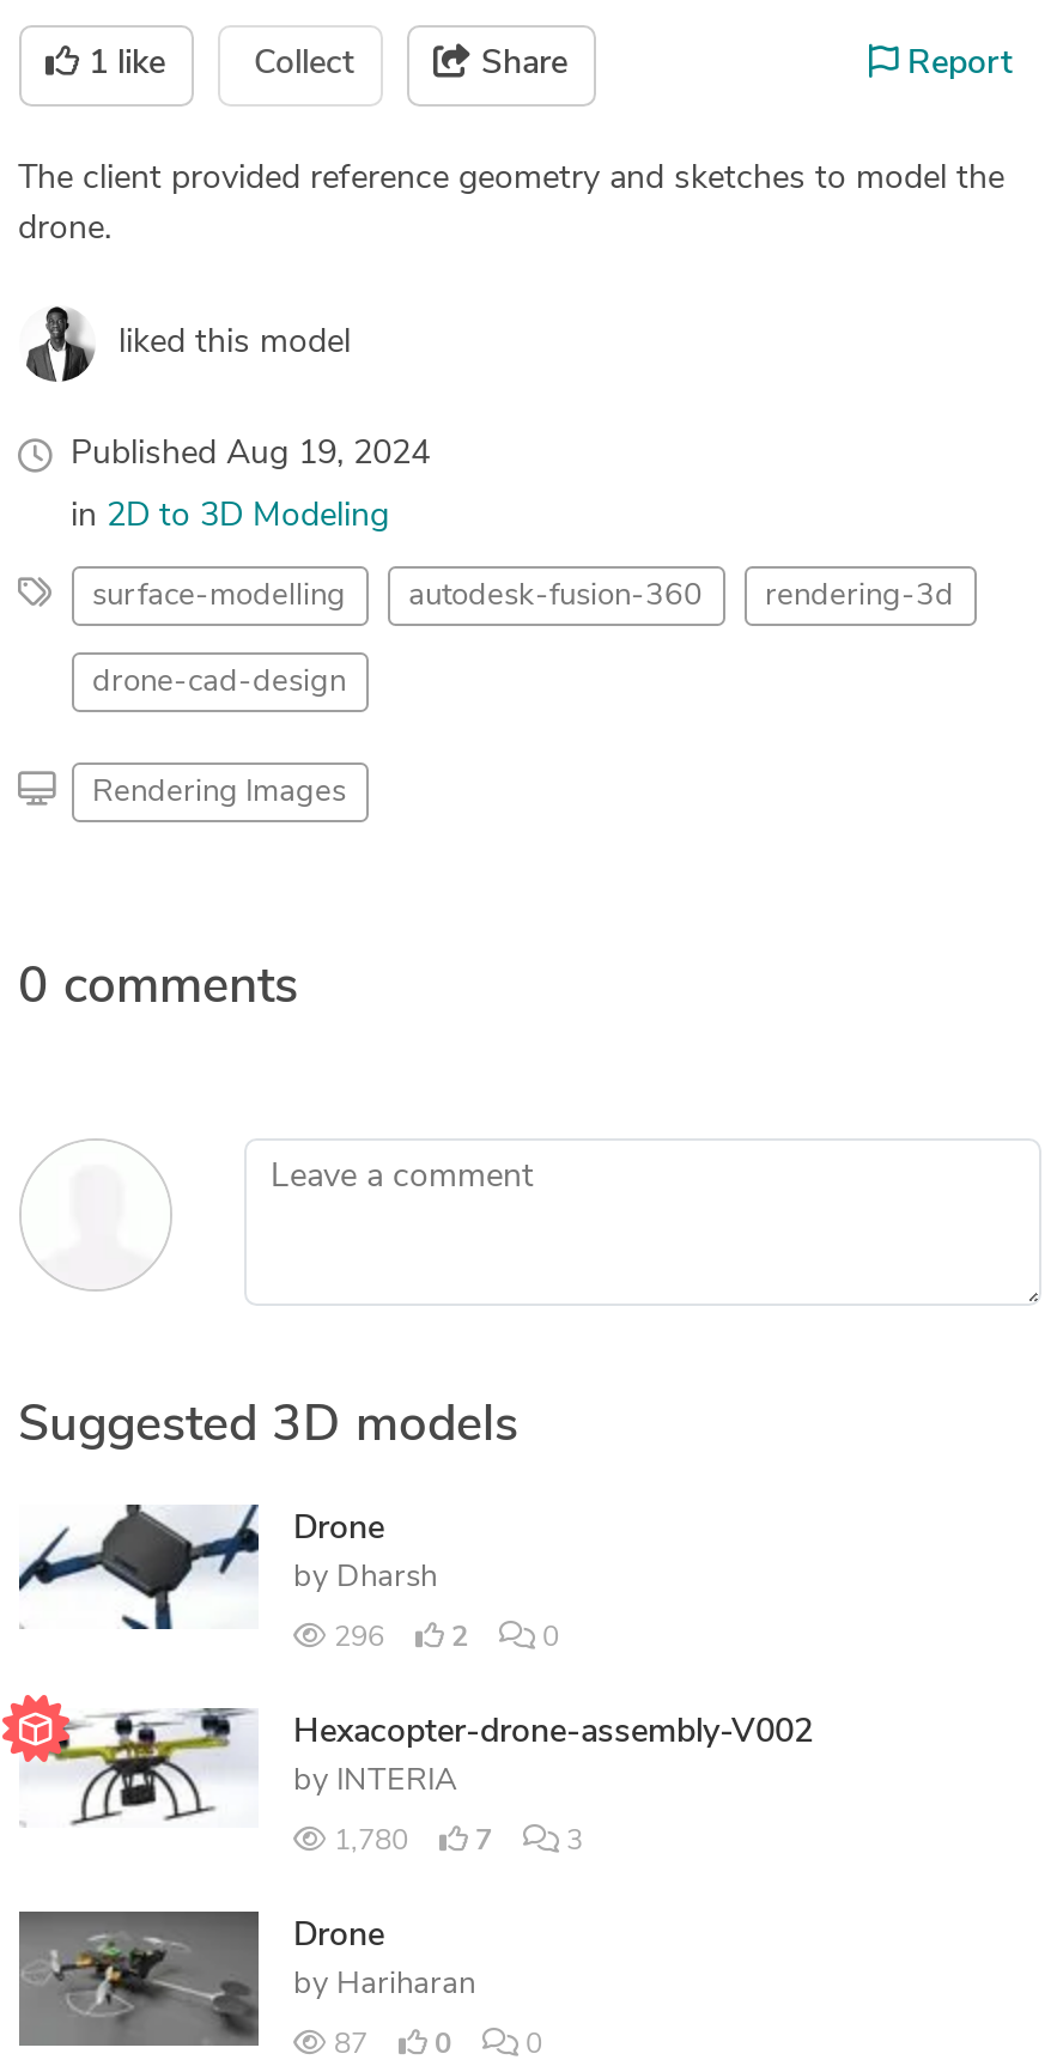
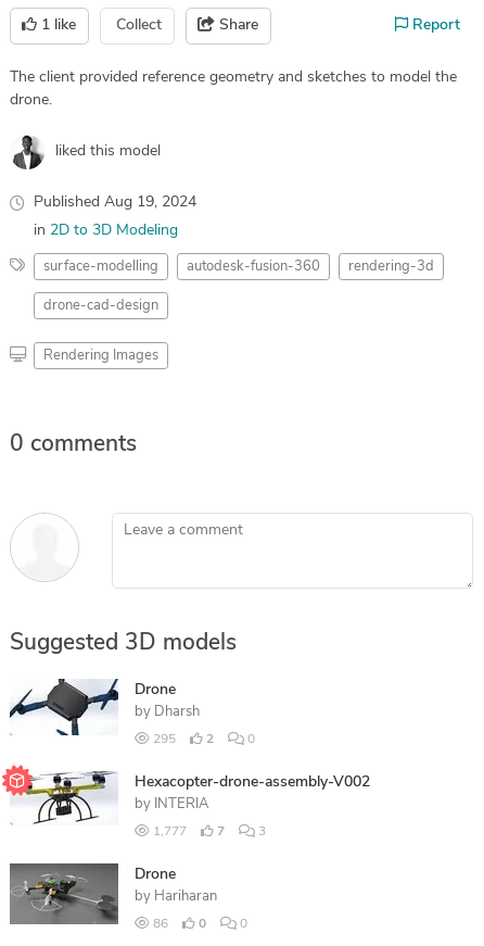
[327,1623,391,1652] 296 -> [149,733,179,746] 295
[327,1827,415,1855] 1,780 -> [149,825,189,838] 1,777
[327,2030,375,2059] 87 -> [149,917,171,930] 86

